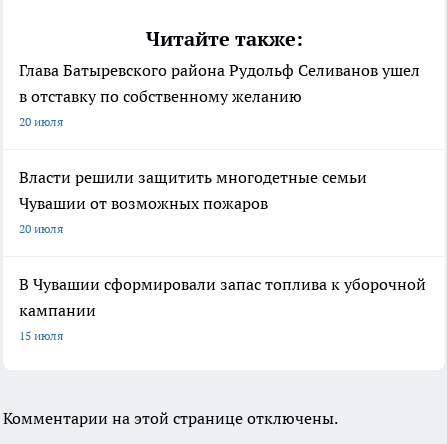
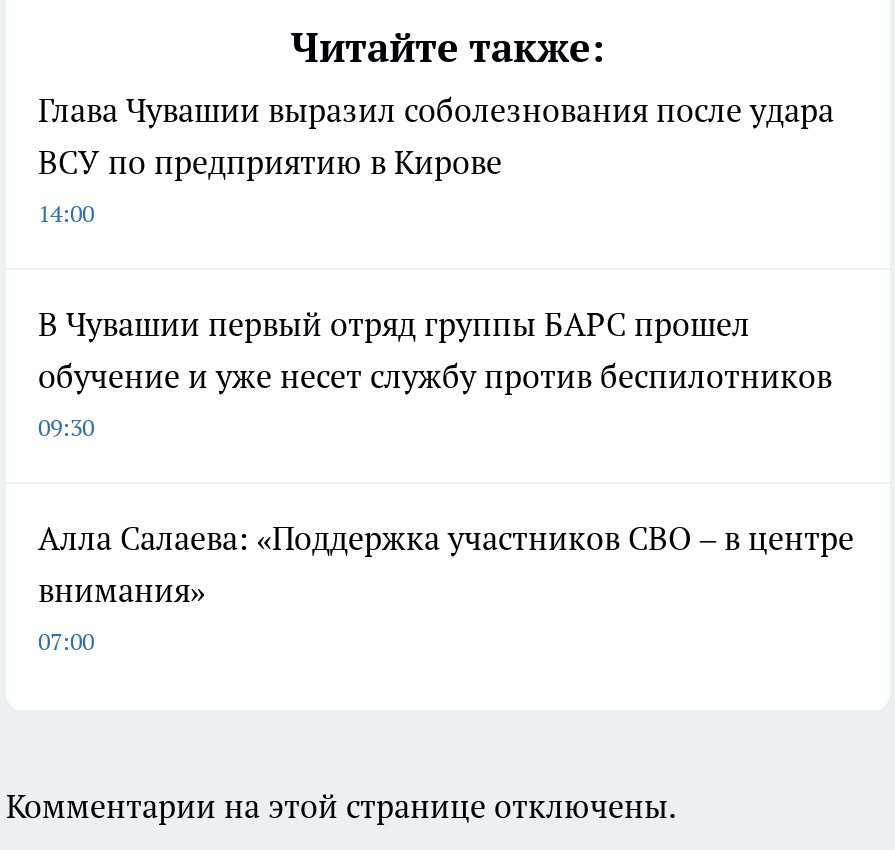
[19,60,420,129] Глава Батыревского района Рудольф Селиванов ушел | в отставку по собственному желанию | 20 июля -> [38,89,834,227] Глава Чувашии выразил соболезнования после удара | ВСУ по предприятию в Кирове | 14:00
[19,167,367,236] Власти решили защитить многодетные семьи | Чувашии от возможных пожаров | 20 июля -> [38,303,832,441] В Чувашии первый отряд группы БАРС прошел | обучение и уже несет службу против беспилотников | 09:30
[19,274,426,343] В Чувашии сформировали запас топлива к уборочной | кампании | 15 июля -> [38,517,854,655] Алла Салаева: «Поддержка участников СВО – в центре | внимания» | 07:00

